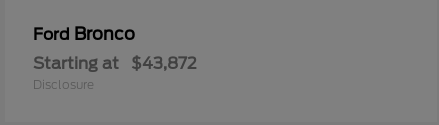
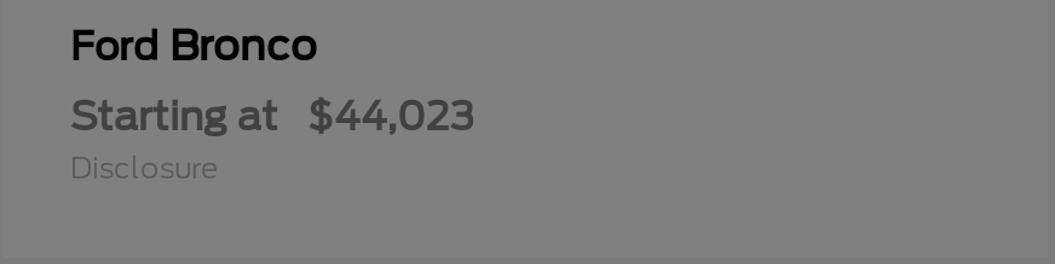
[33,54,197,73] Starting at $43,872 -> [70,95,474,141] Starting at $44,023

